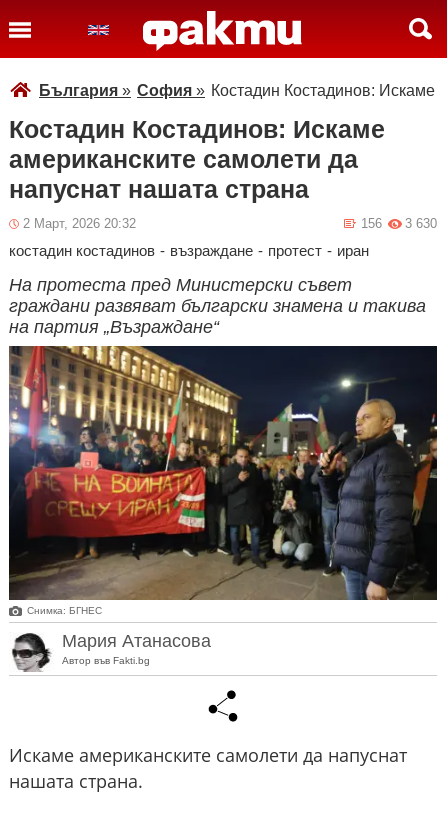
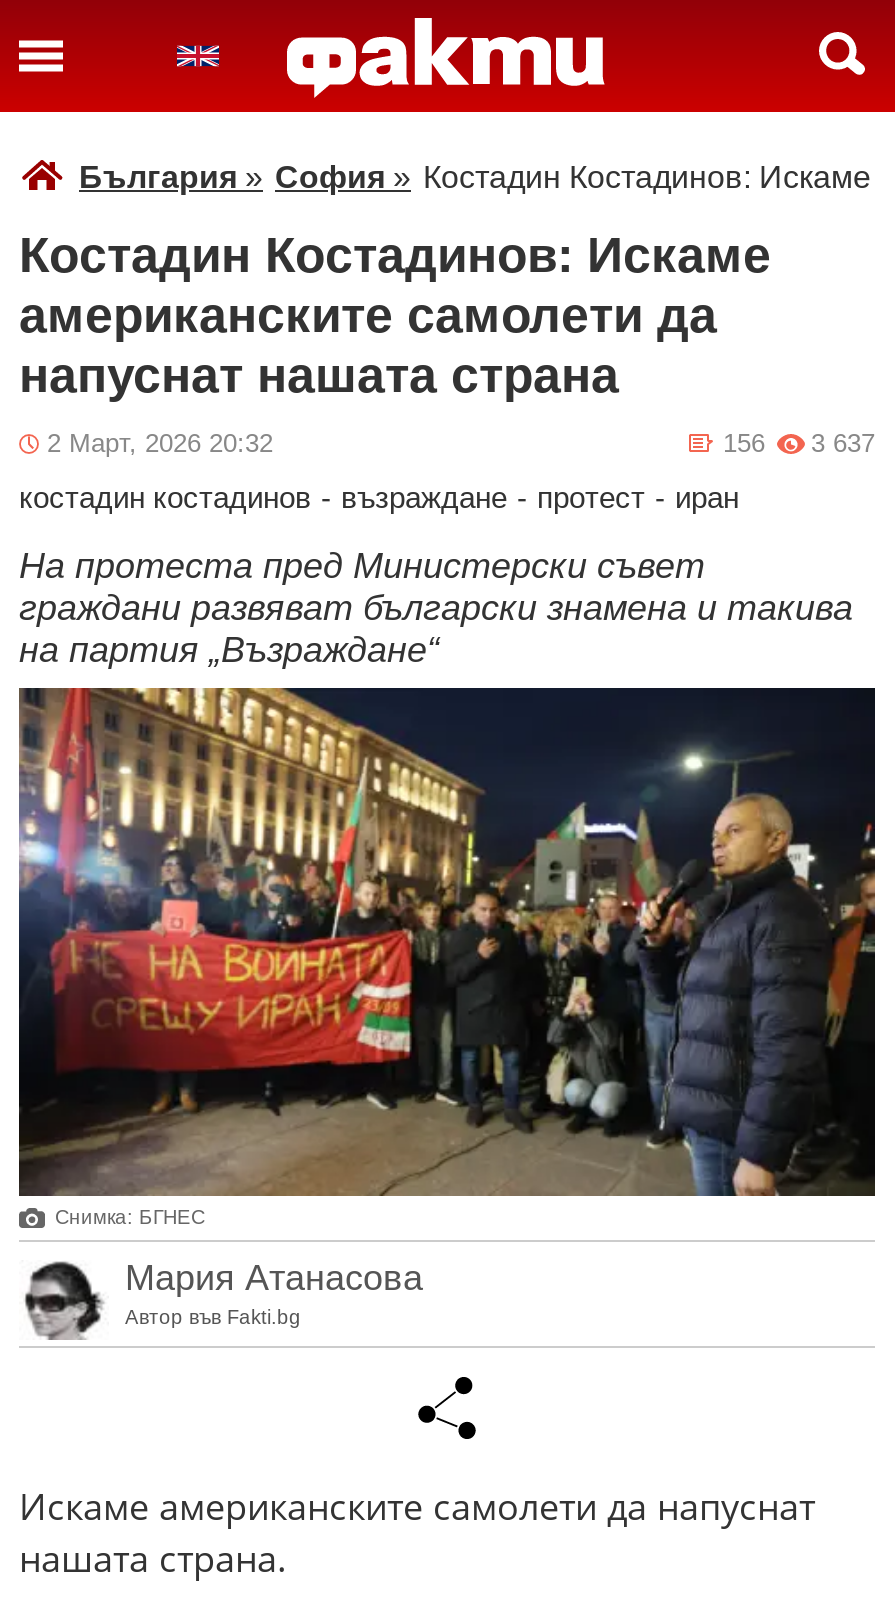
[361,216,437,231] 156 3 630 -> [723,428,875,458] 156 3 637

